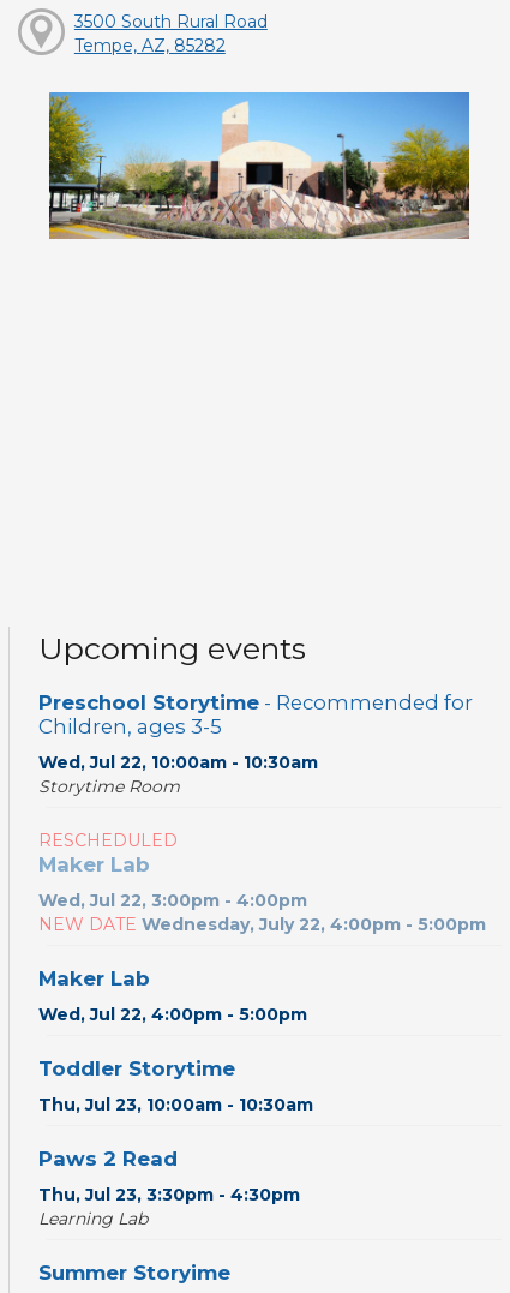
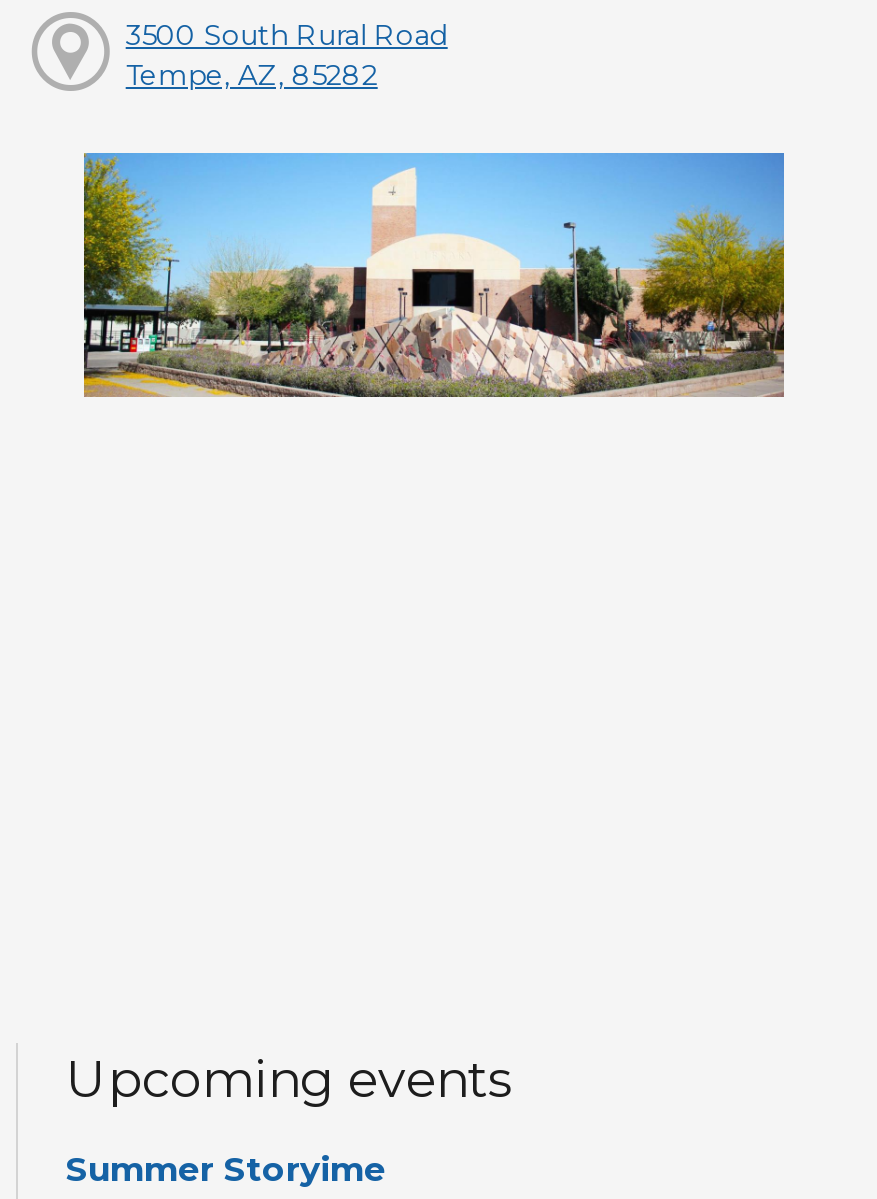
[38,691,486,1230] Preschool Storytime - Recommended for | Children, ages 3-5 | Wed, Jul 22, 10:00am - 10:30am | Storytime Room | RESCHEDULED | Maker Lab | Wed, Jul 22, 3:00pm - 4:00pm | NEW DATE Wednesday, July 22, 4:00pm - 5:00pm | Maker Lab | Wed, Jul 22, 4:00pm - 5:00pm | Toddler Storytime | Thu, Jul 23, 10:00am - 10:30am | Paws 2 Read | Thu, Jul 23, 3:30pm - 4:30pm | Learning Lab -> none

